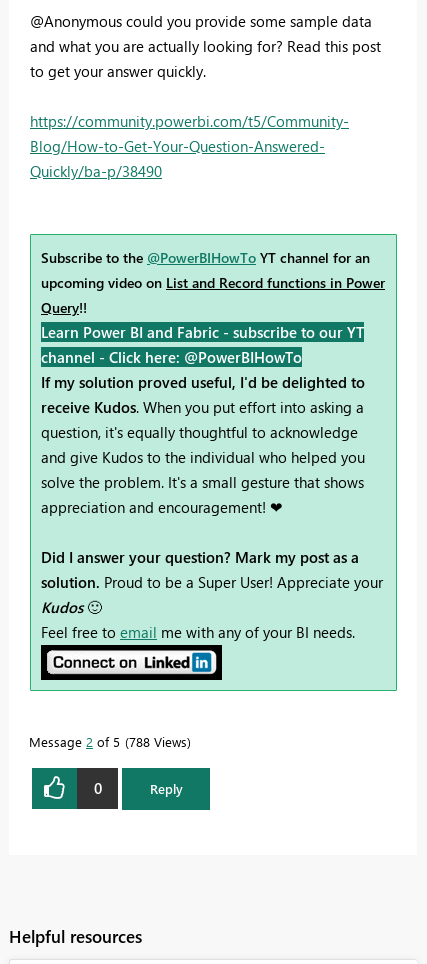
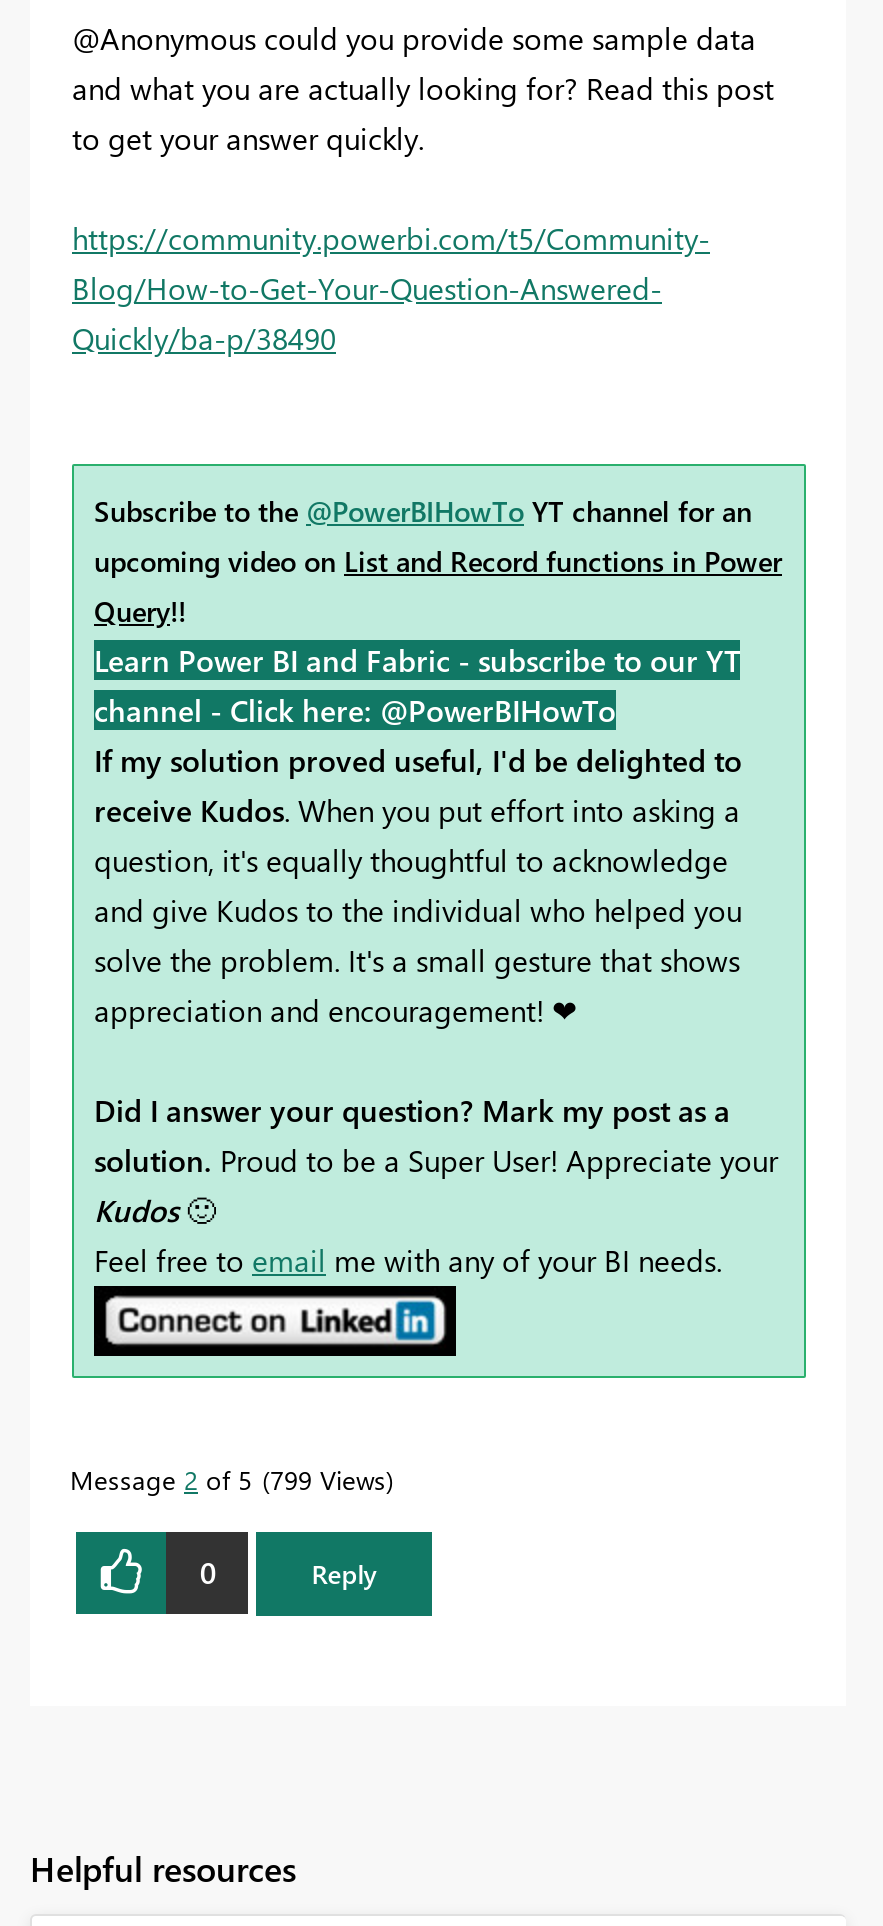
[29,733,187,750] Message 2 of 5 788 Views -> [70,1462,386,1496] Message 2 of 5 799 Views

